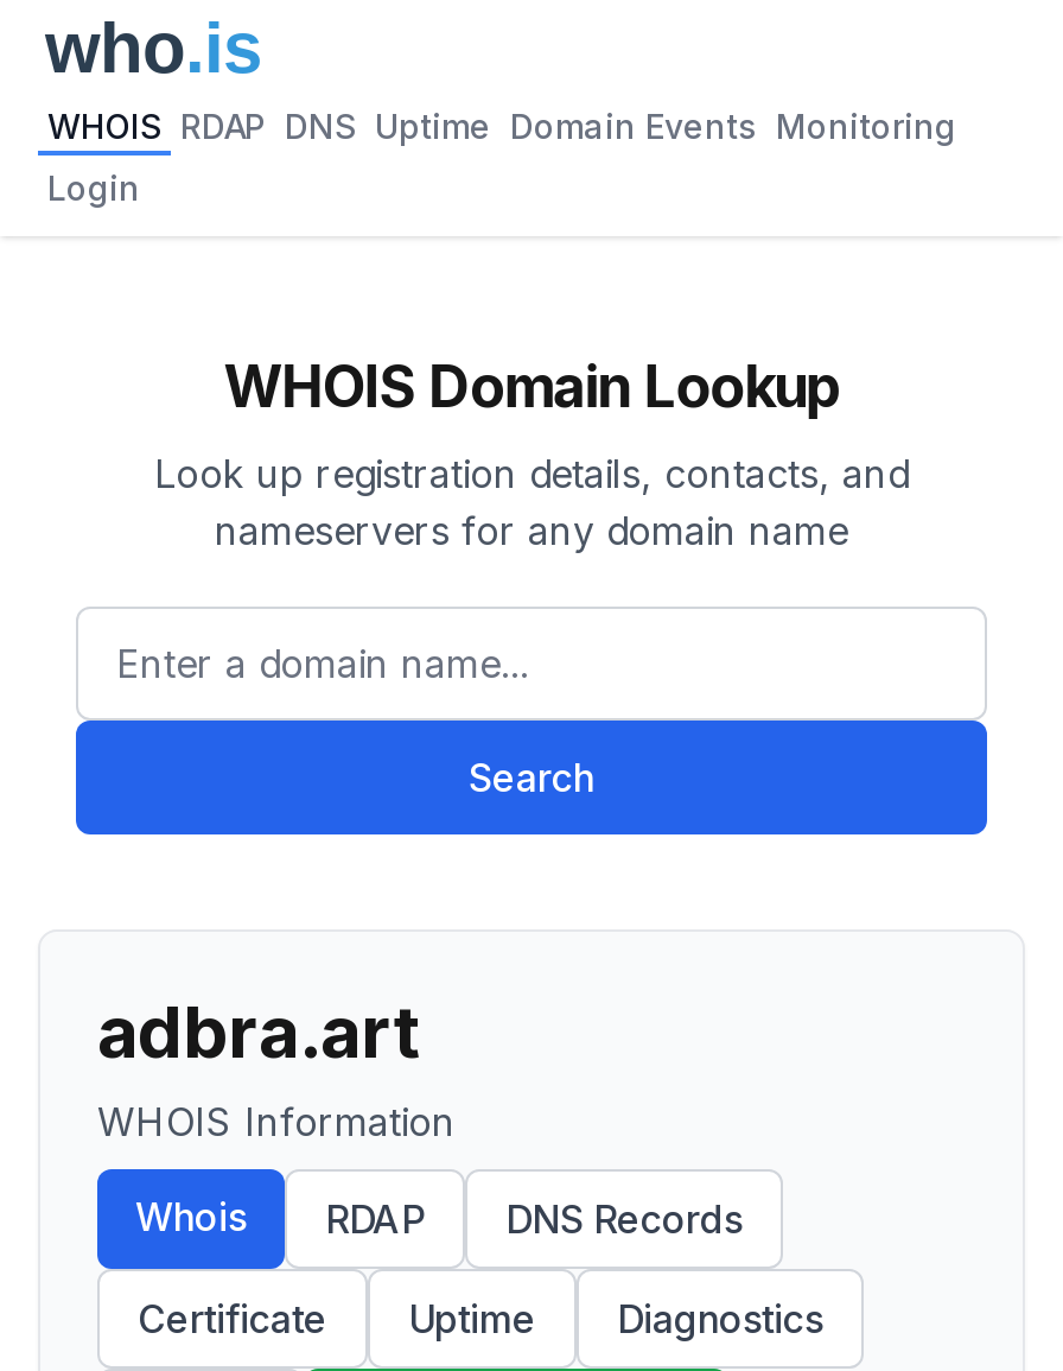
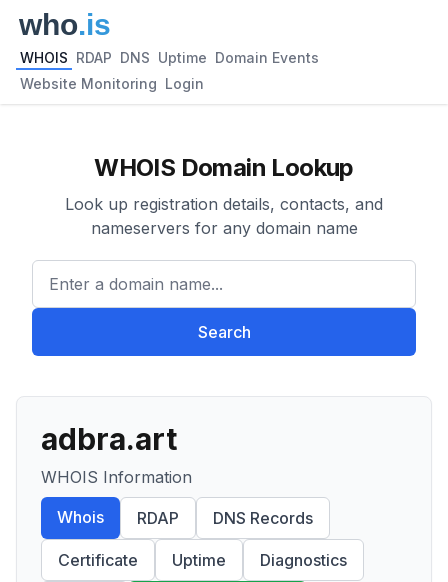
[47,106,956,146] WHOIS RDAP DNS Uptime Domain Events Monitoring -> [20,49,319,66] WHOIS RDAP DNS Uptime Domain Events
[47,167,140,208] Login -> [20,75,204,92] Website Monitoring Login

